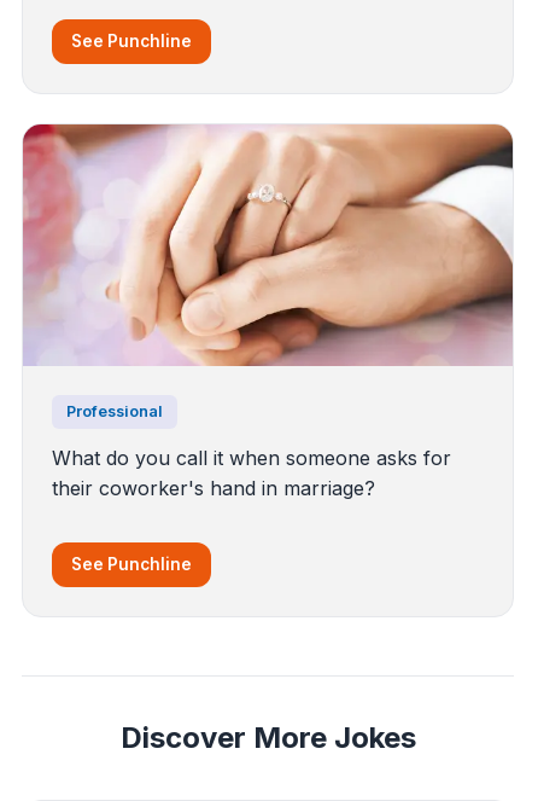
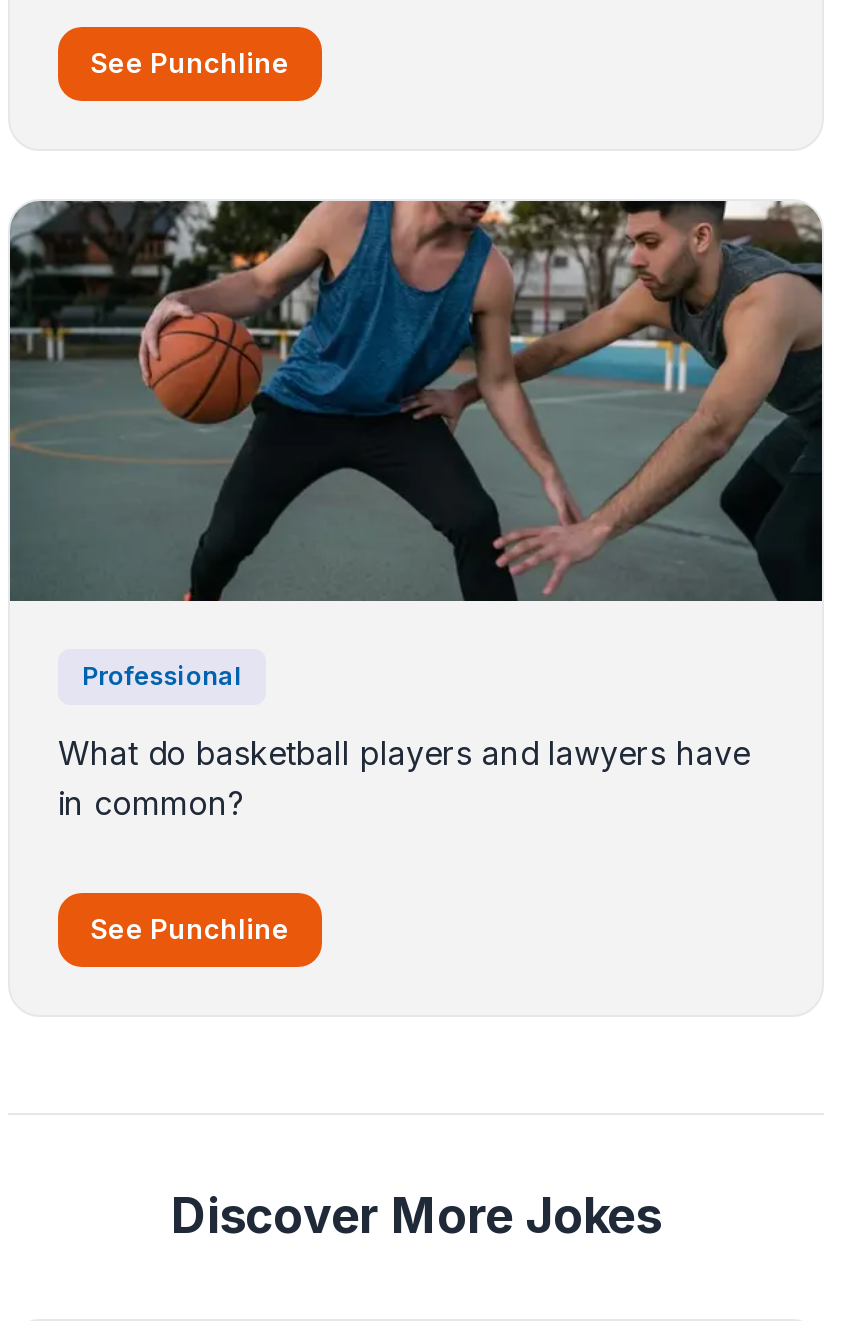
[22,123,514,367] [image] -> [8,199,824,603] [image]
[52,446,451,500] What do you call it when someone asks for | their coworker's hand in marriage? -> [58,733,750,823] What do basketball players and lawyers have | in common?

